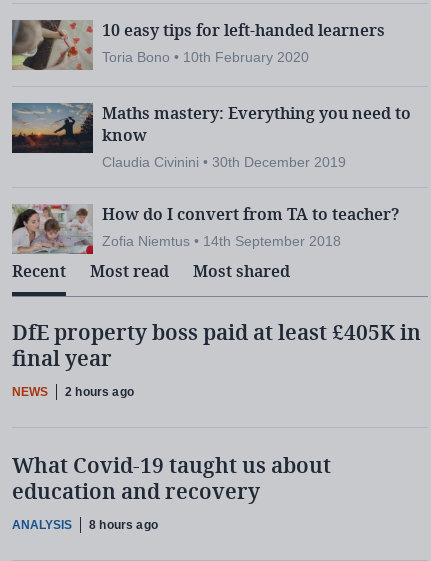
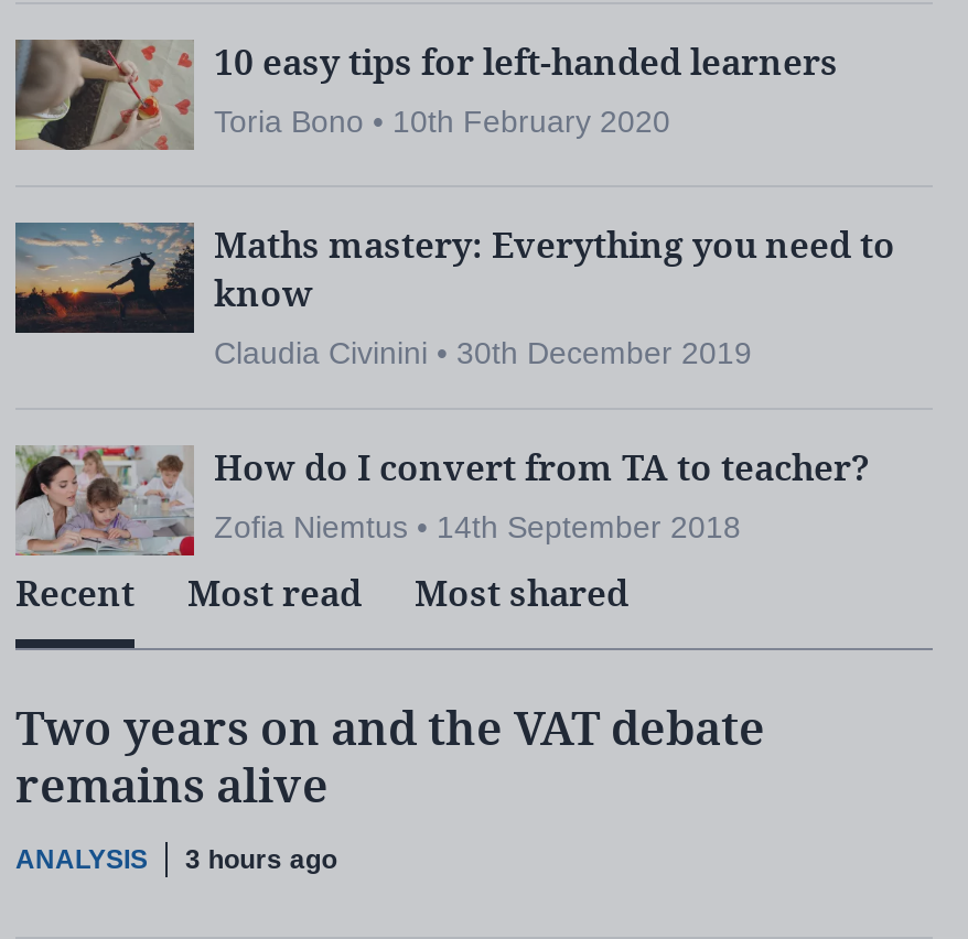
[12,318,421,508] DfE property boss paid at least £405K in | final year | NEWS | 2 hours ago | What Covid-19 taught us about | education and recovery -> [15,697,765,822] Two years on and the VAT debate | remains alive
[12,518,158,532] ANALYSIS 8 hours ago -> [15,844,337,875] ANALYSIS 3 hours ago

